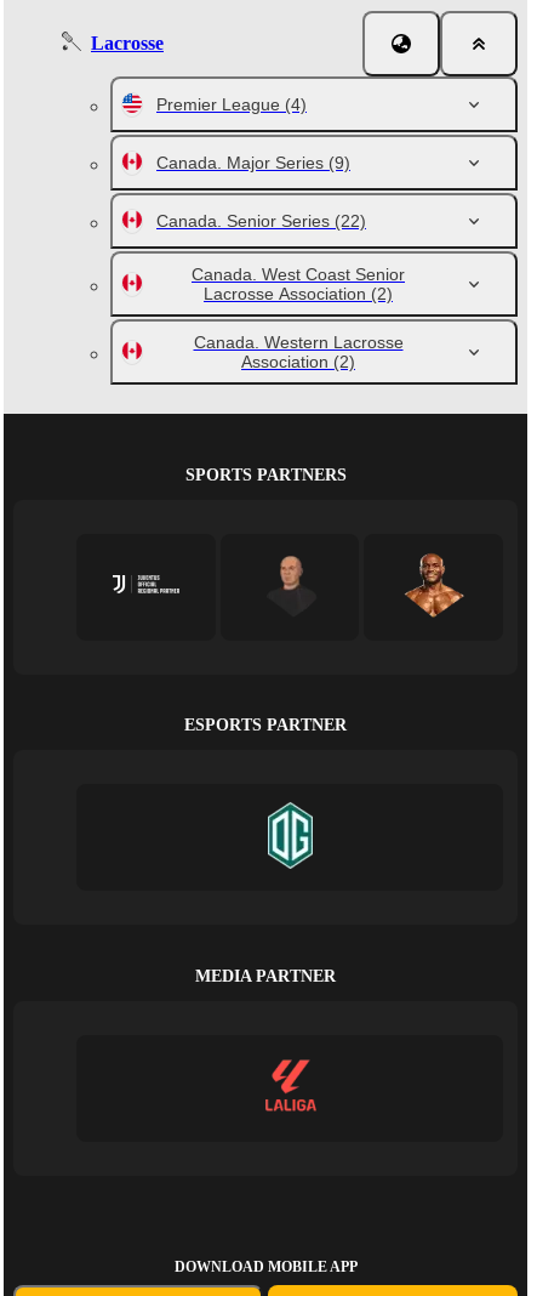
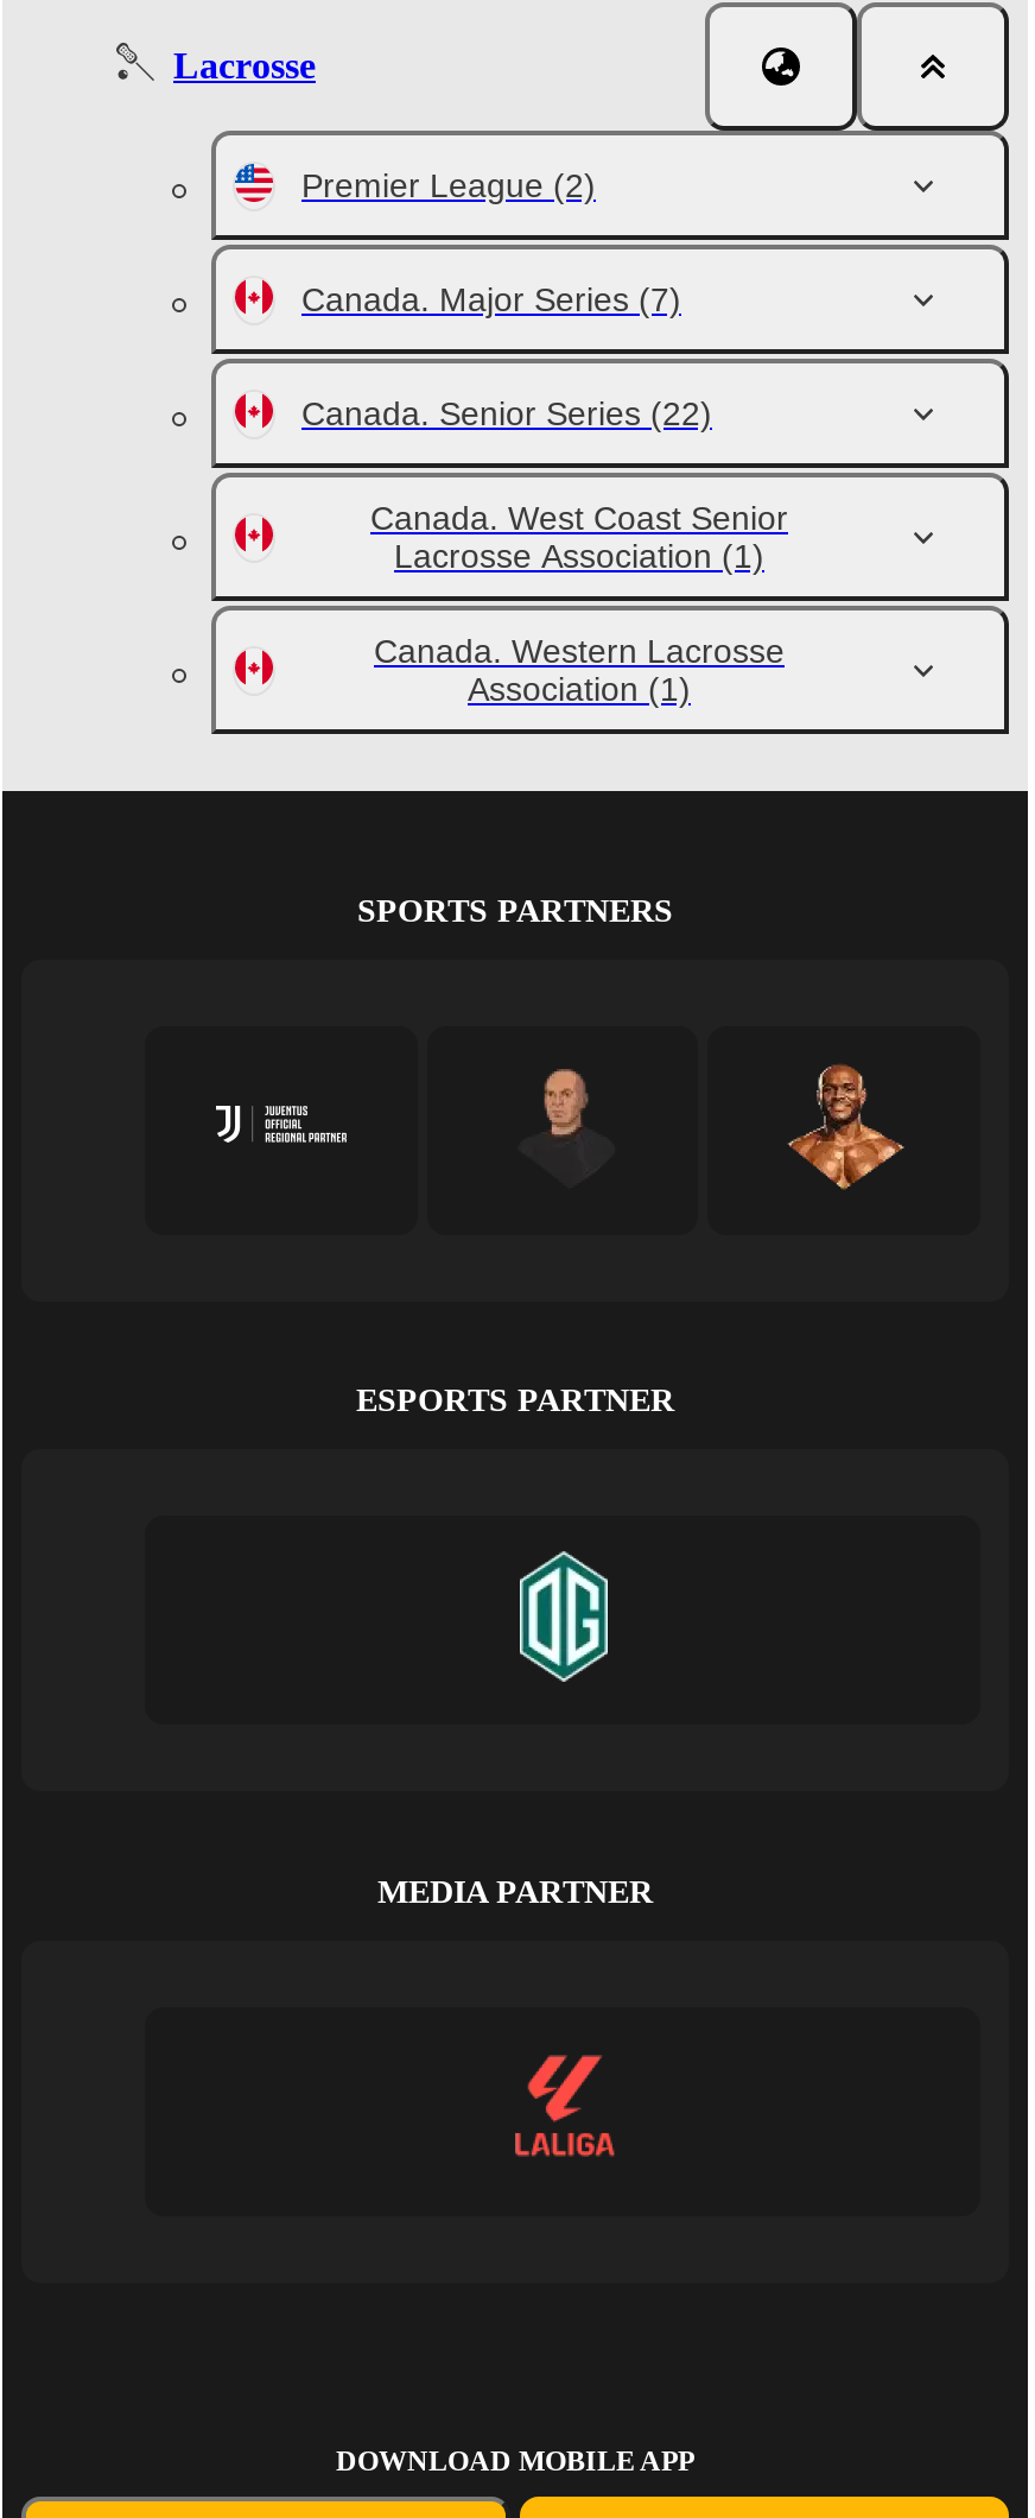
[156,95,307,114] Premier League (4) -> [301,166,596,204] Premier League (2)
[156,153,350,172] Canada. Major Series (9) -> [301,280,681,318] Canada. Major Series (7)
[204,284,393,303] Lacrosse Association (2) -> [394,537,764,575] Lacrosse Association (1)
[241,352,355,371] Association (2) -> [468,670,691,708] Association (1)

